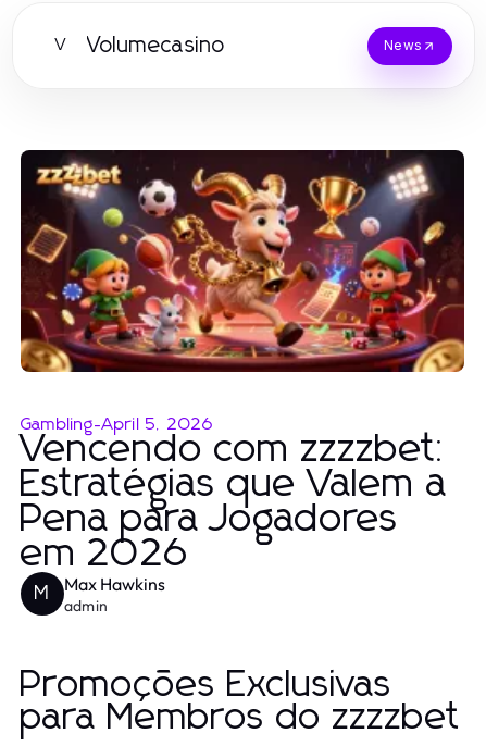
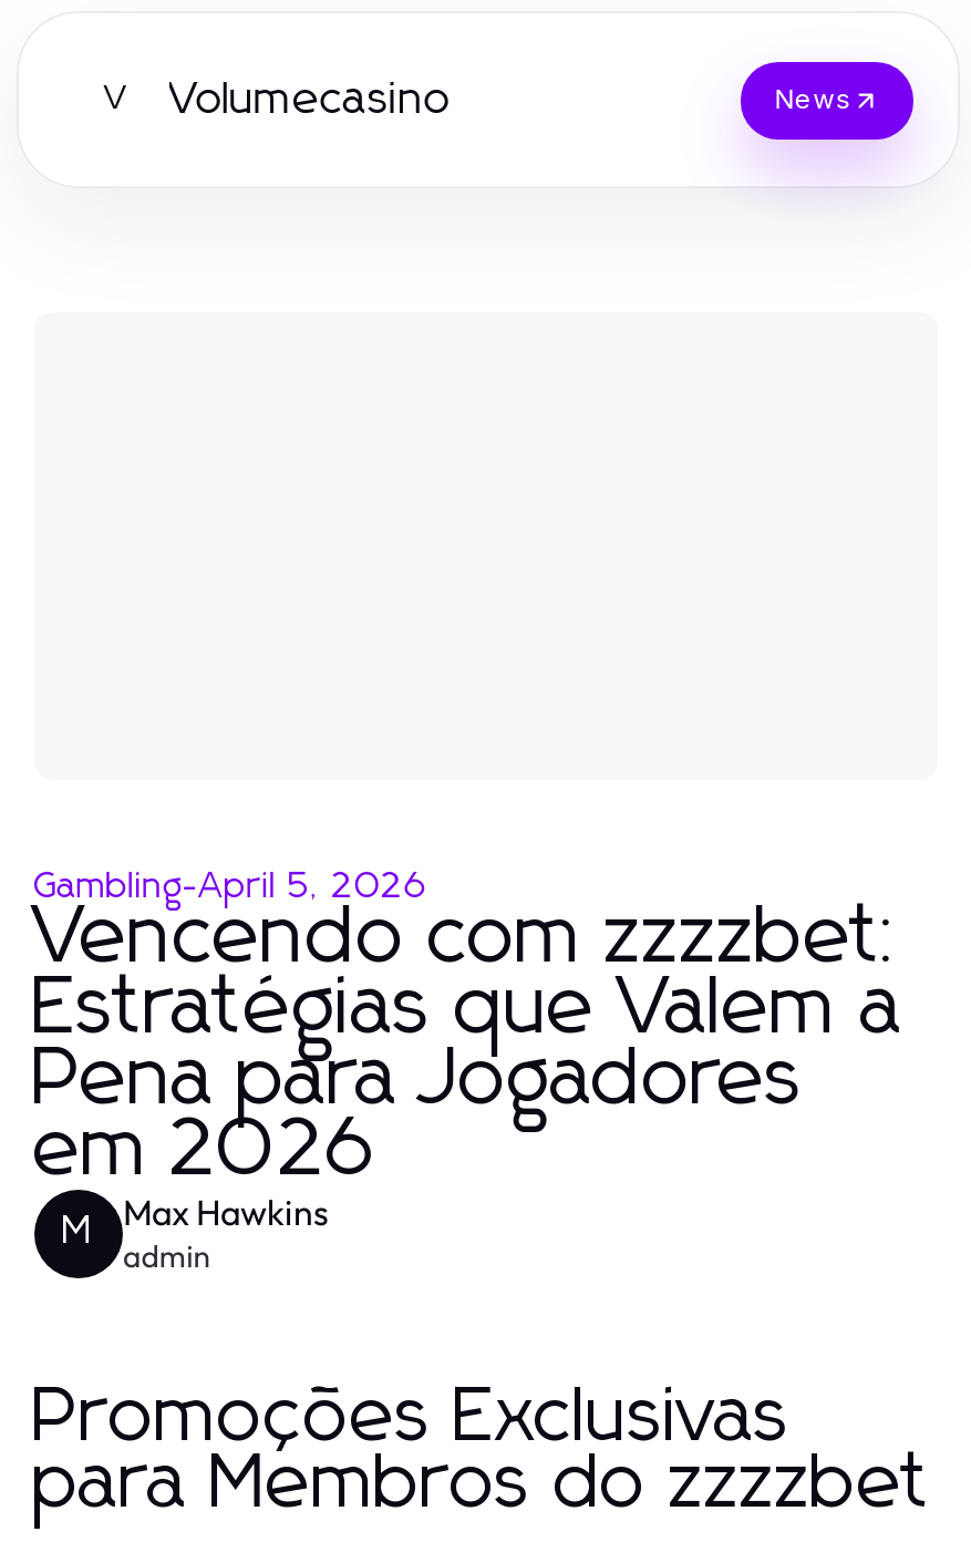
[20,149,465,373] [image] -> none

